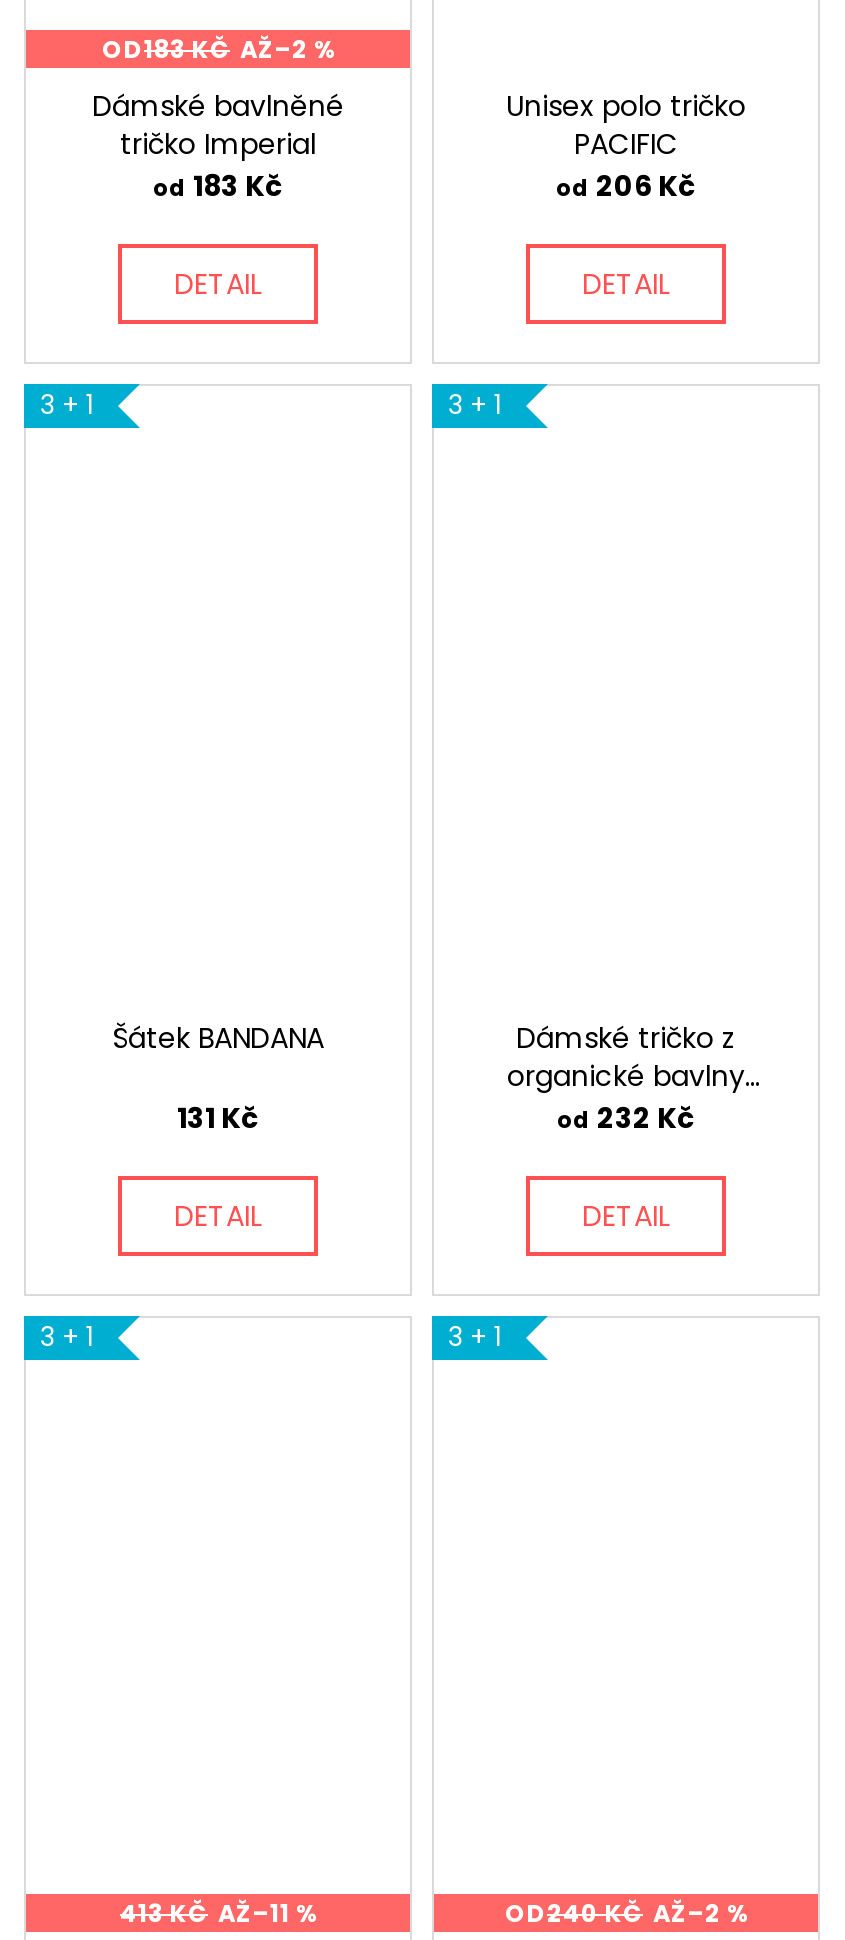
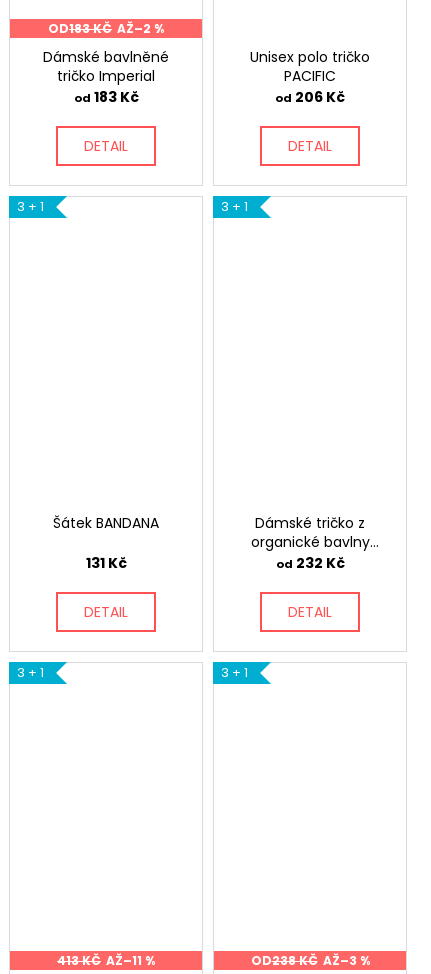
[505,1895,747,1929] OD240 KČ AŽ–2 % -> [250,952,369,969] OD238 KČ AŽ–3 %

